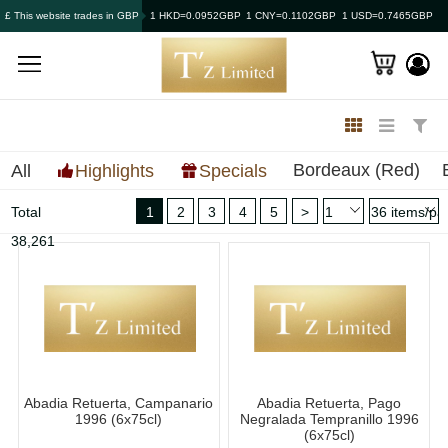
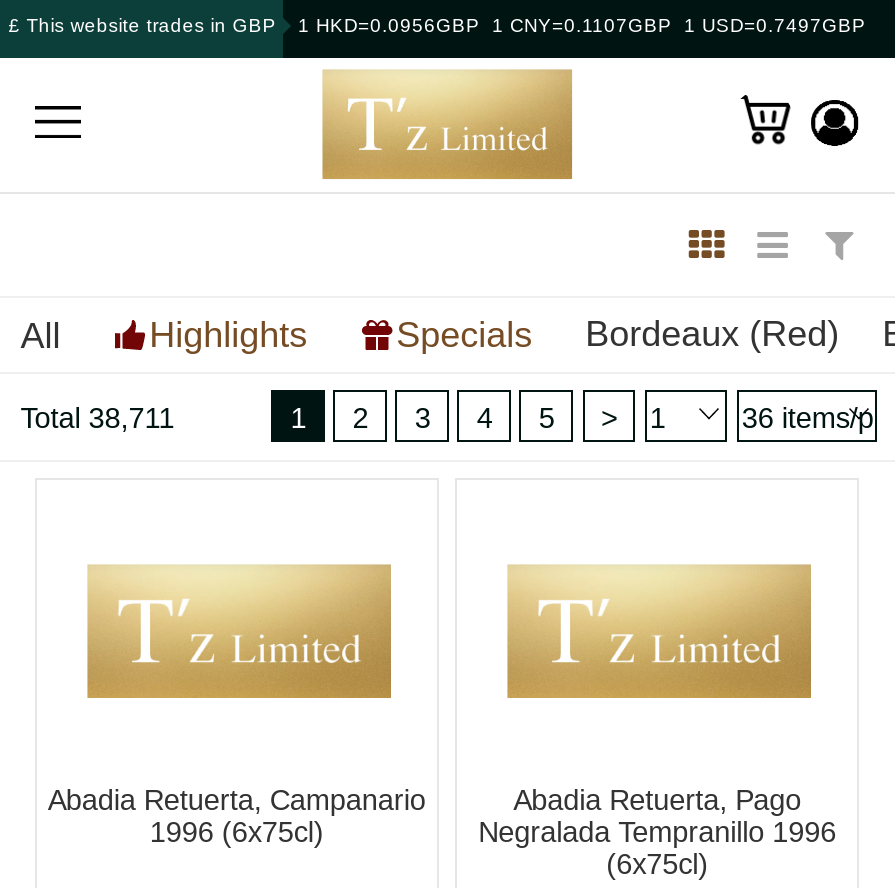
[149,10,433,21] 1 HKD=0.0952GBP 1 CNY=0.1102GBP 1 USD=0.7465GBP -> [298,14,866,36] 1 HKD=0.0956GBP 1 CNY=0.1107GBP 1 USD=0.7497GBP
[11,203,55,248] Total | 38,261 -> [21,401,175,433] Total 38,711

